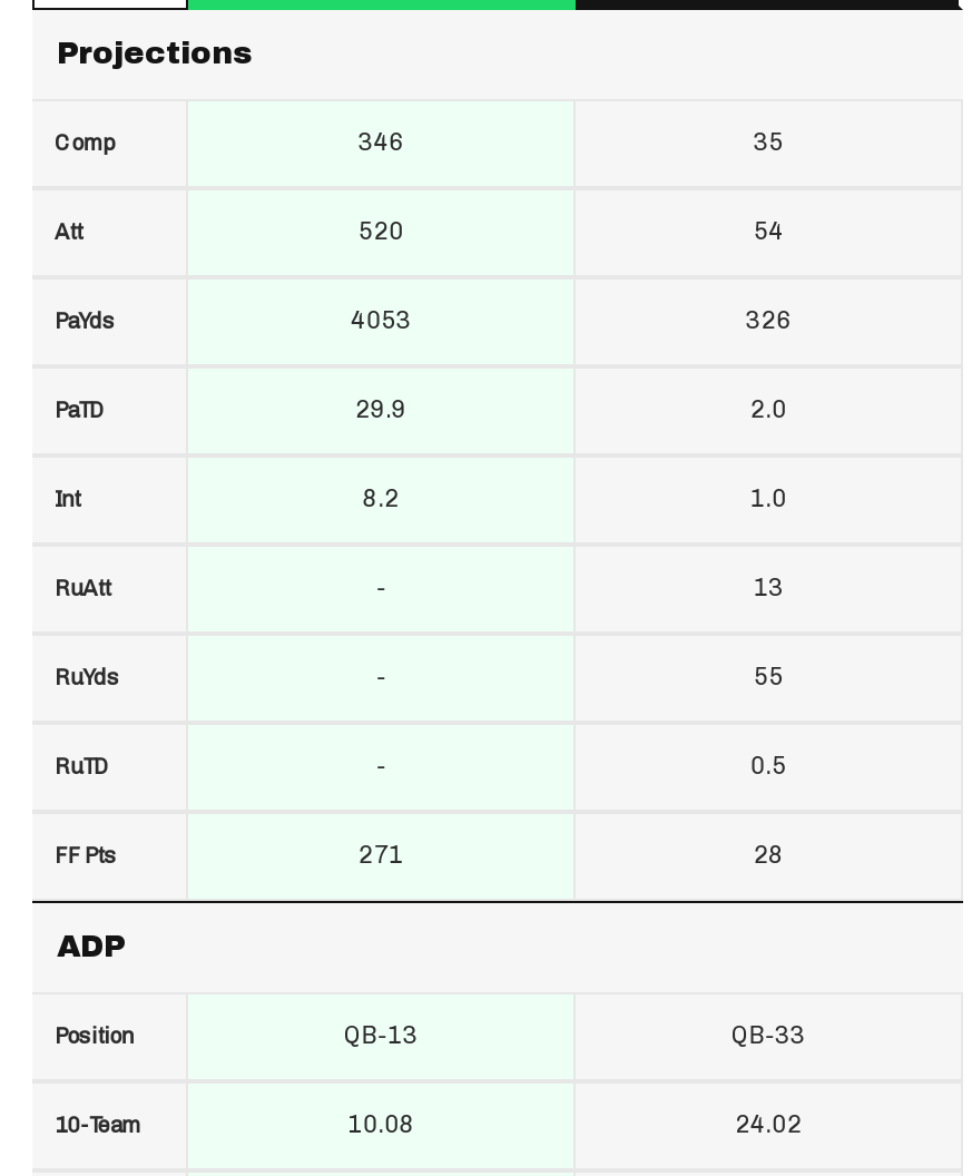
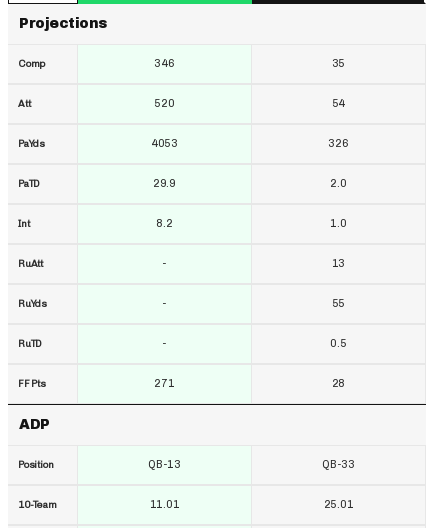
[347,1110,414,1139] 10.08 -> [149,498,179,511] 11.01
[735,1110,802,1139] 24.02 -> [323,498,353,511] 25.01

